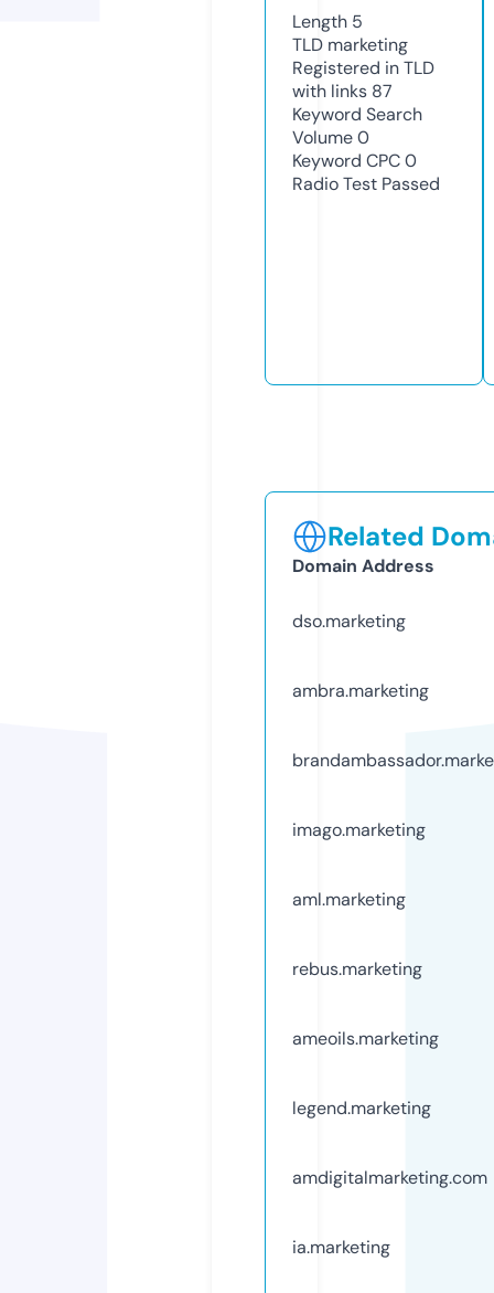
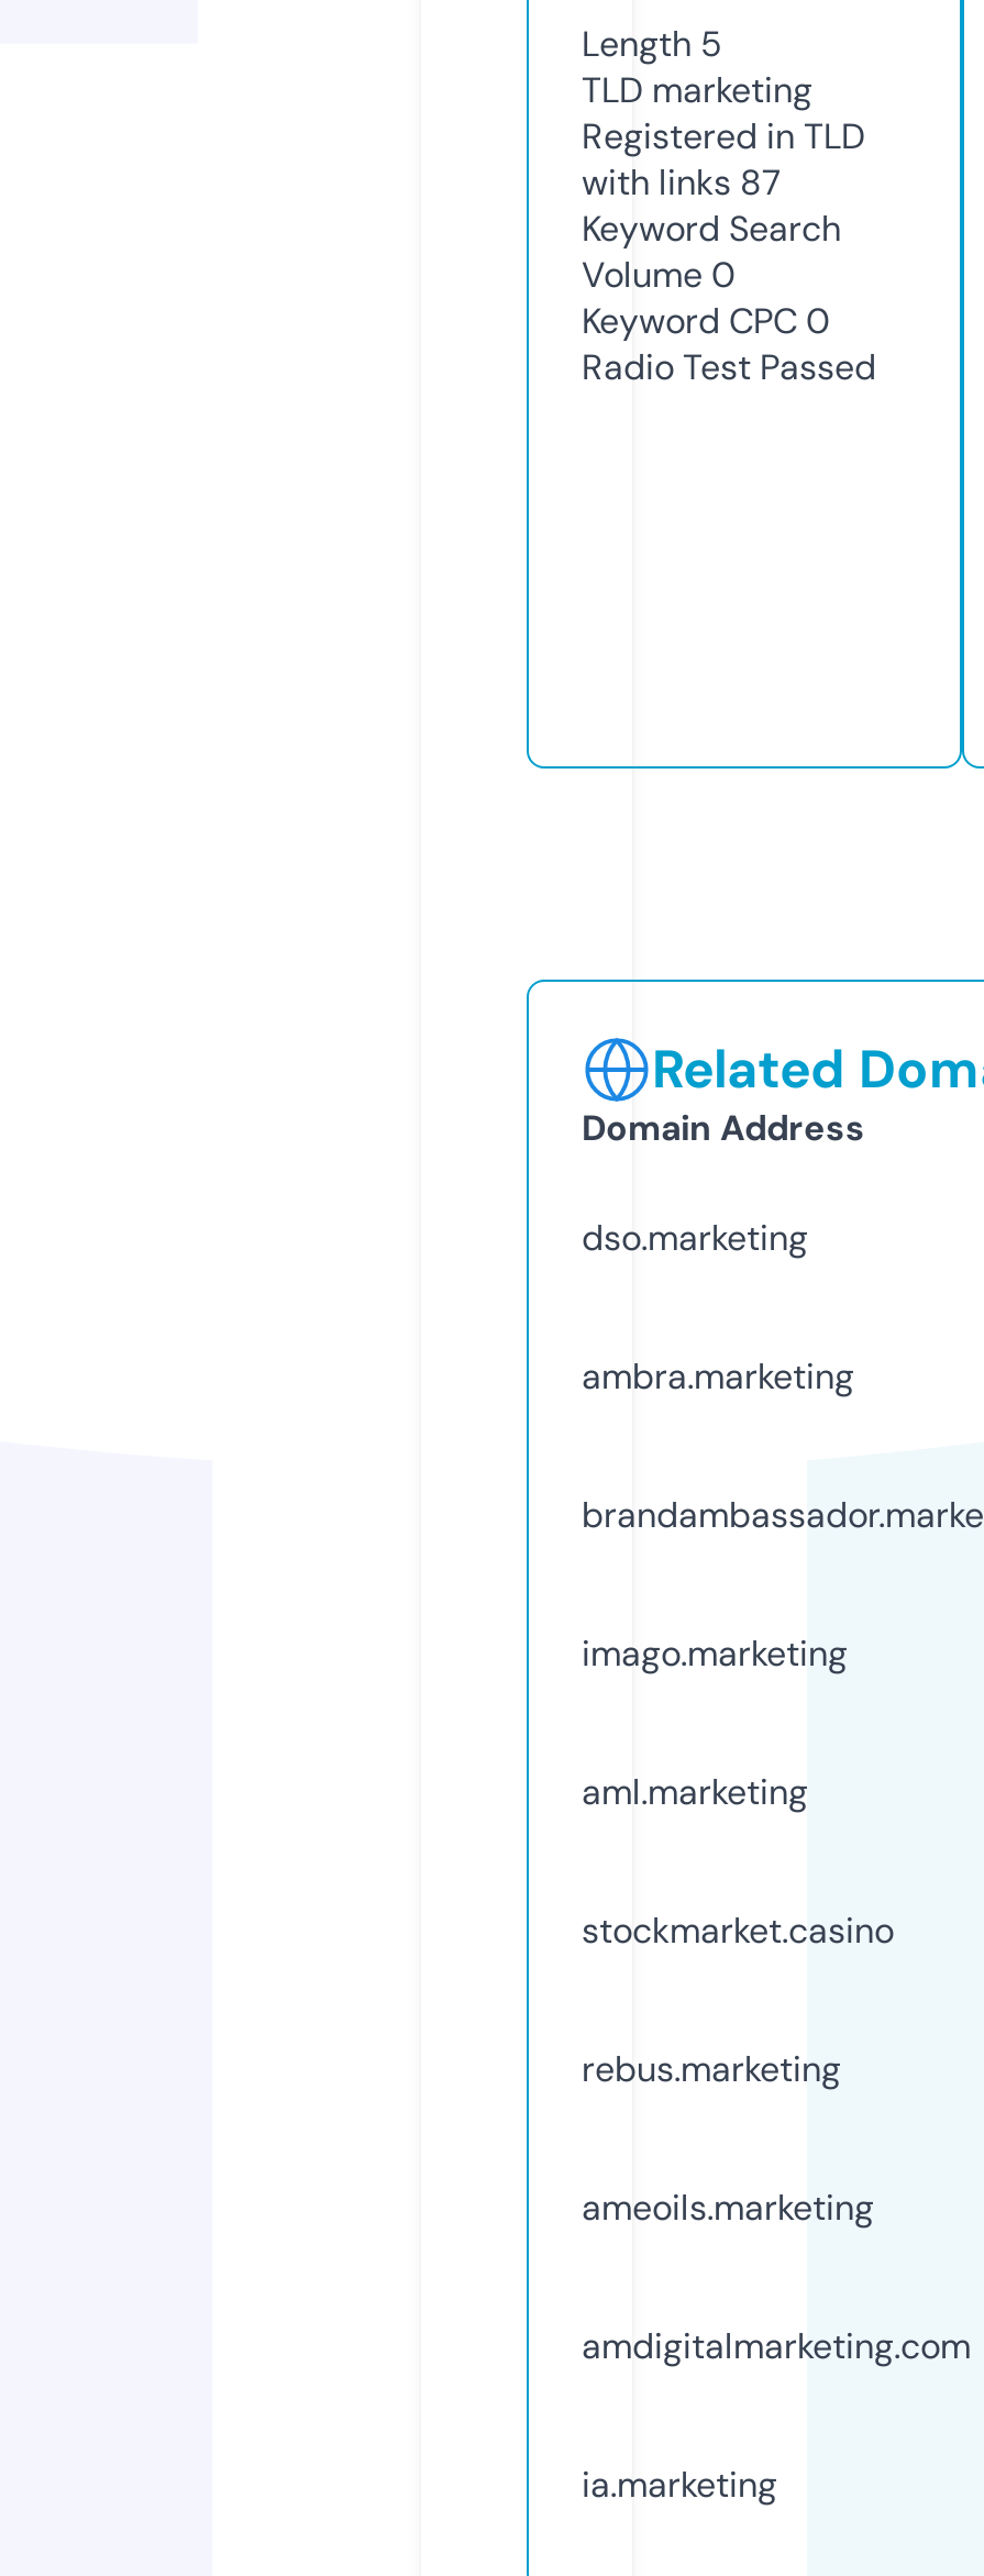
none -> [582,1907,894,1953] stockmarket.casino
moved [292,957,439,1050] -> [582,2046,874,2230]: rebus.marketing | ameoils.marketing
[292,1096,431,1119] legend.marketing -> none

